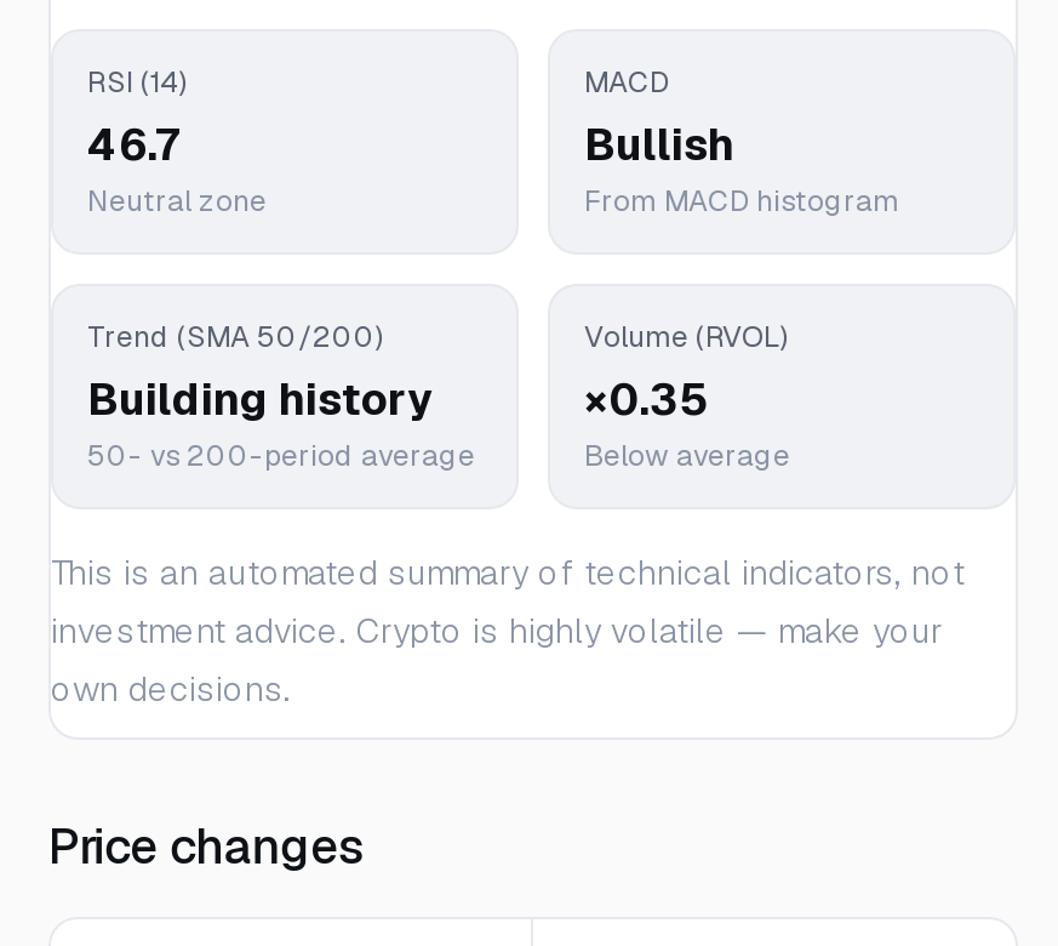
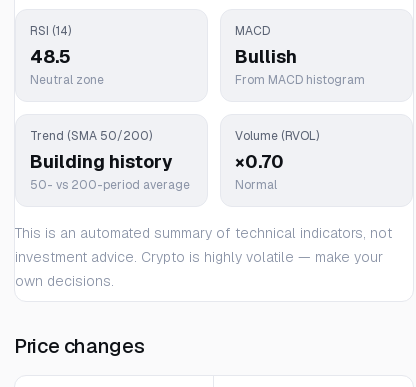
[87,116,179,172] 46.7 -> [30,45,71,68] 48.5
[584,371,790,475] ×0.35 | Below average -> [235,150,284,193] ×0.70 | Normal

